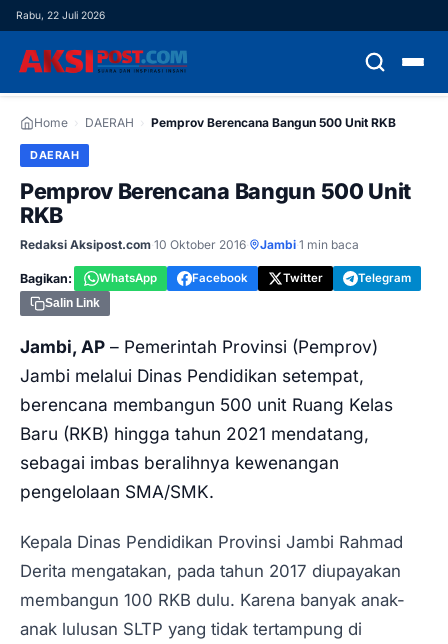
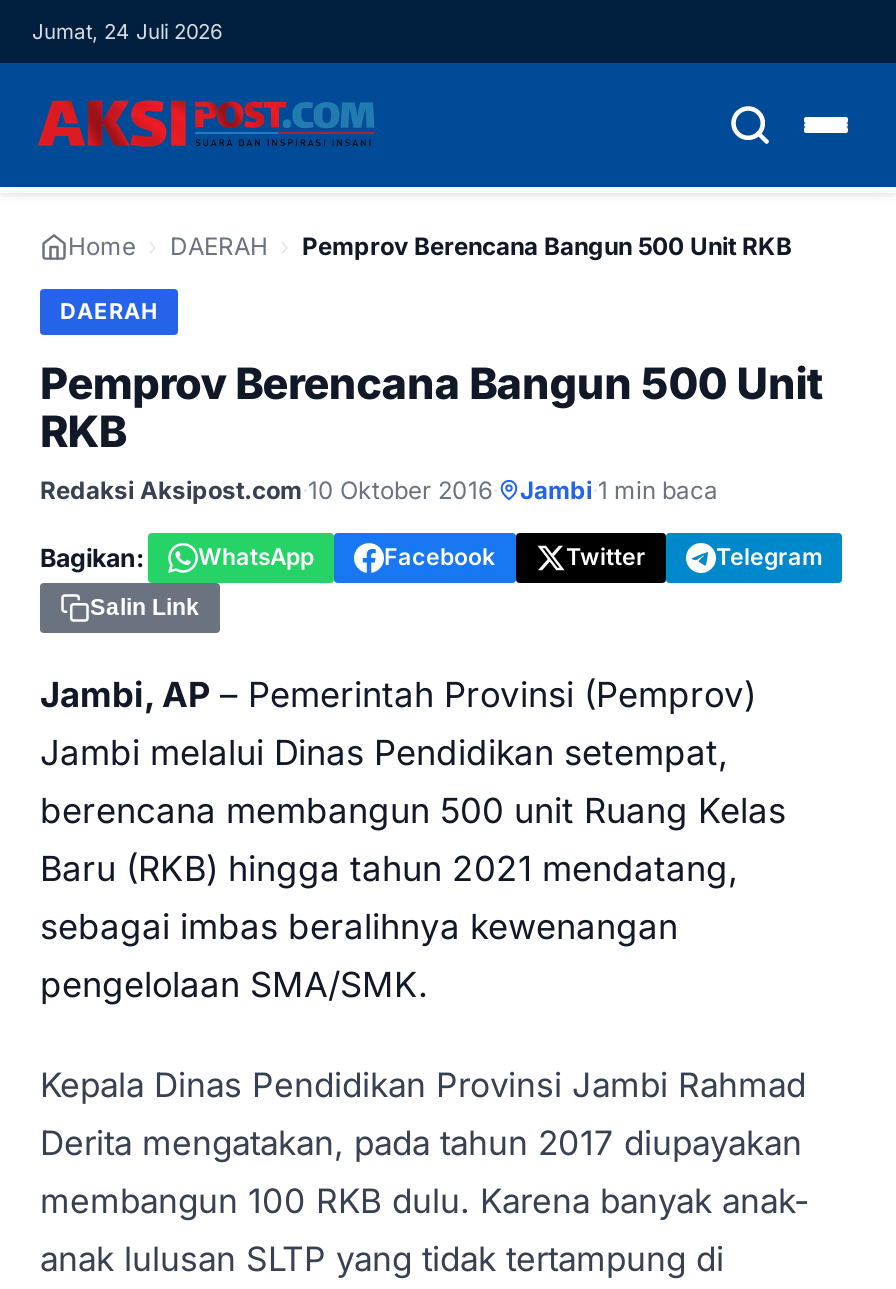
[16,9,105,21] Rabu, 22 Juli 2026 -> [32,19,222,43] Jumat, 24 Juli 2026

